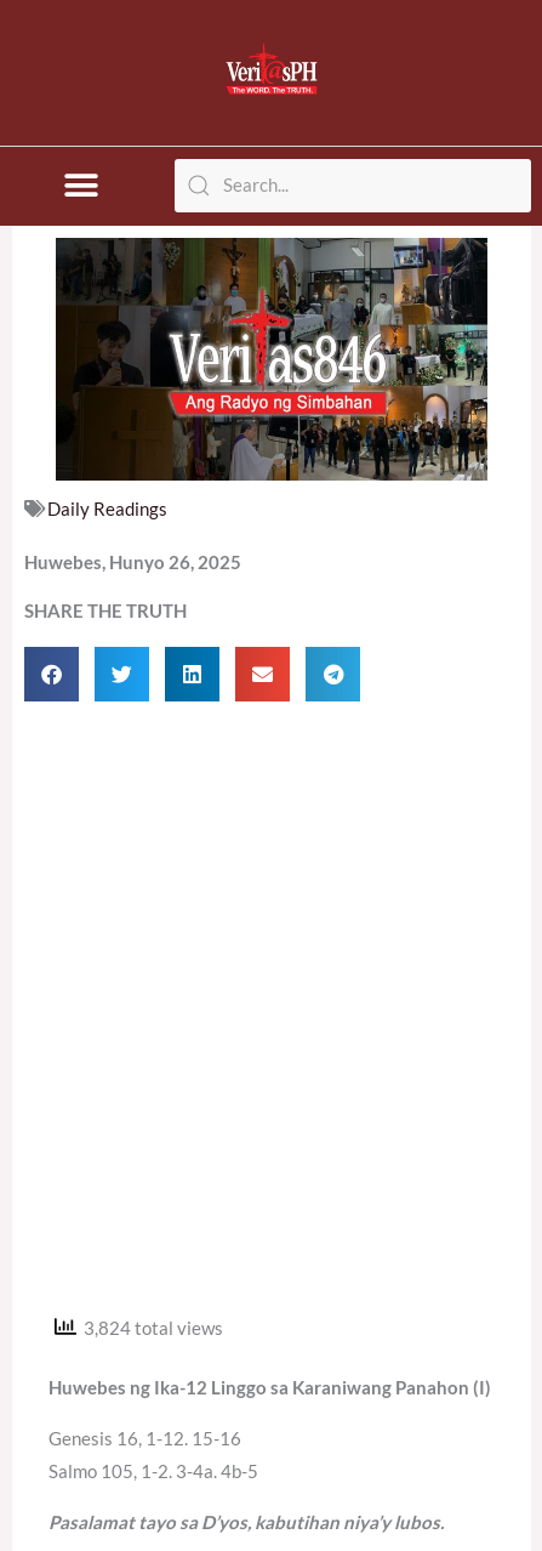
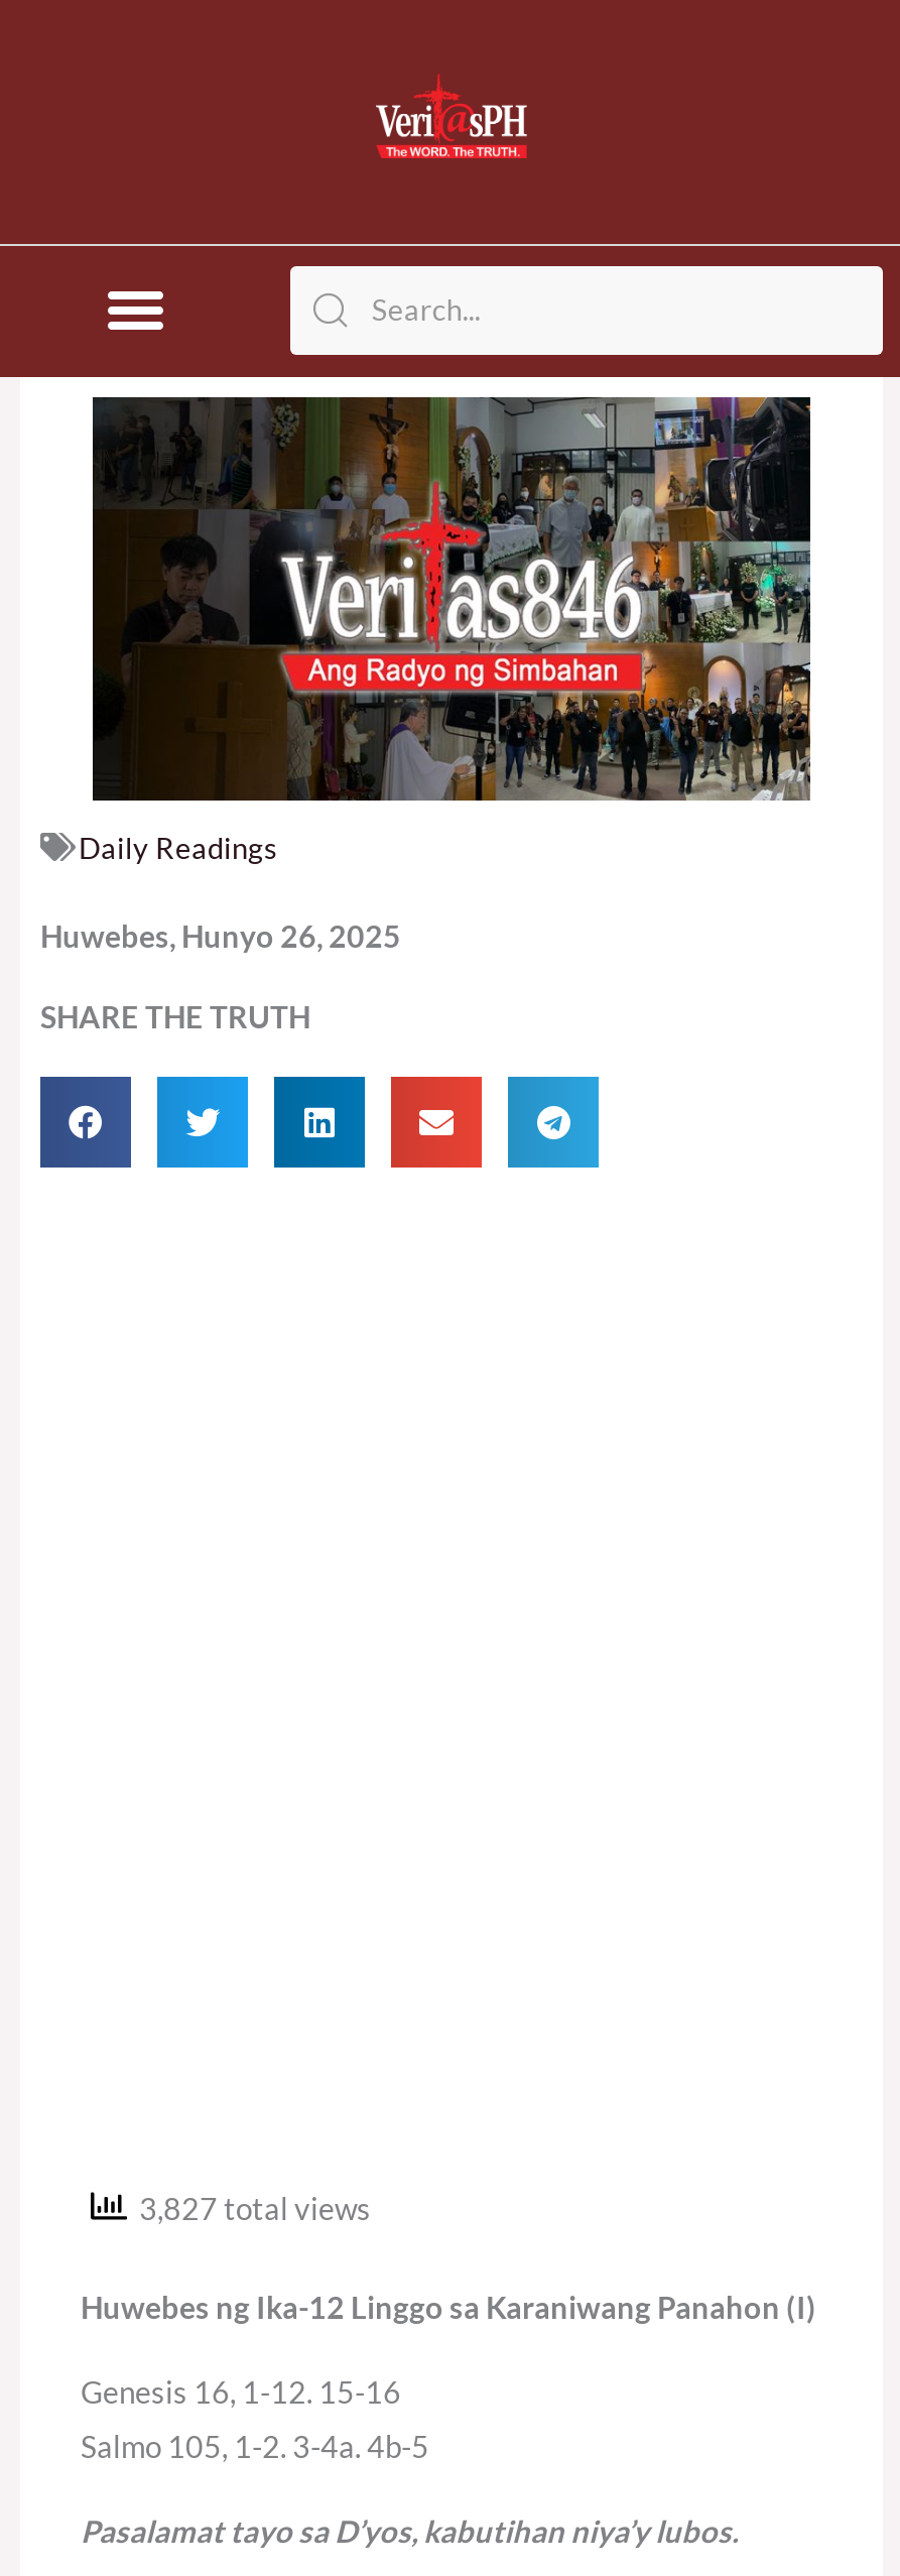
[76,1317,223,1338] 3,824 total views -> [127,2190,371,2226] 3,827 total views

